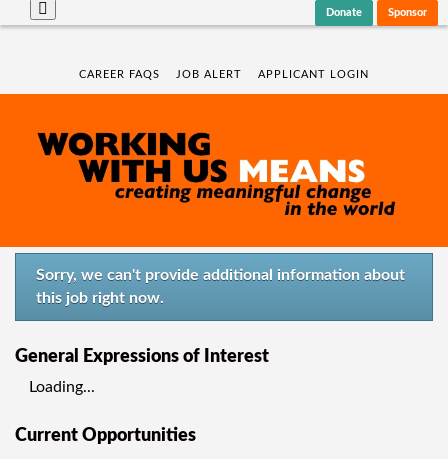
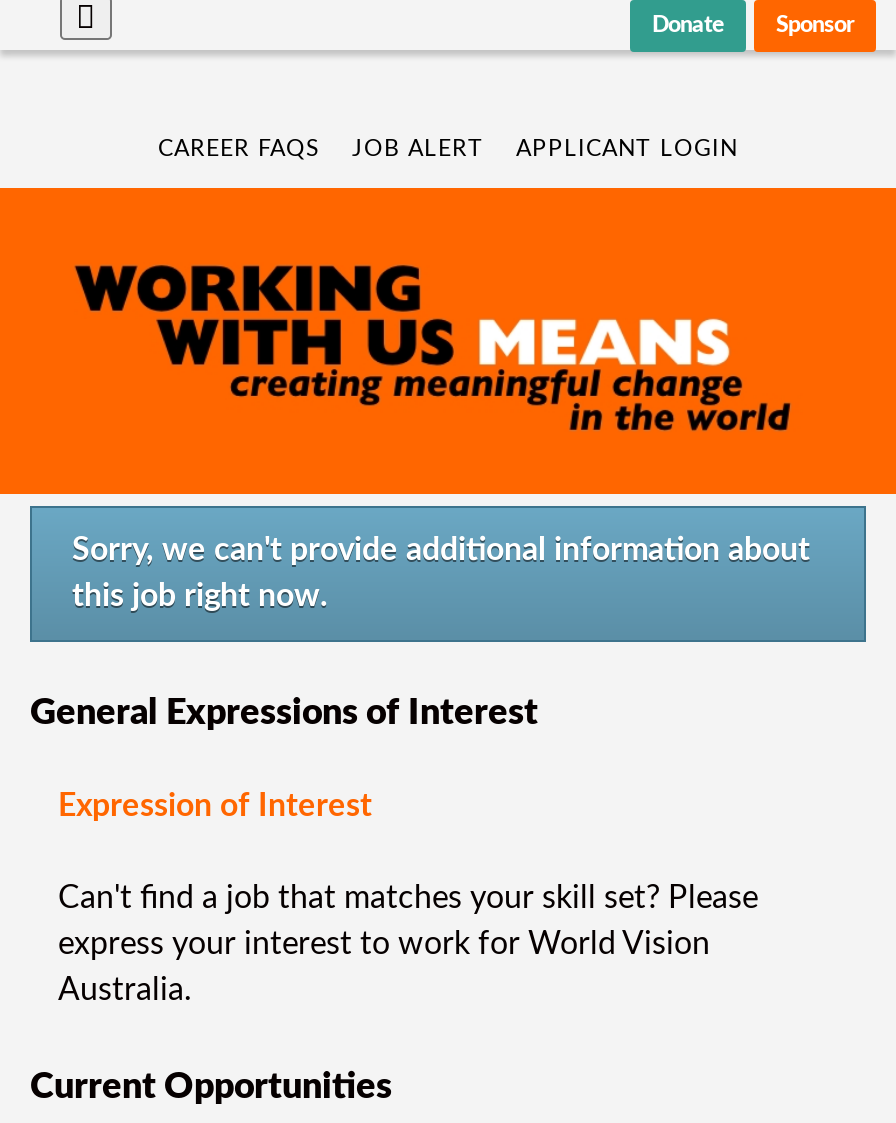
[29,379,95,395] Loading... -> [58,791,758,1007] Expression of Interest | Can't find a job that matches your skill set? Please | express your interest to work for World Vision | Australia.

